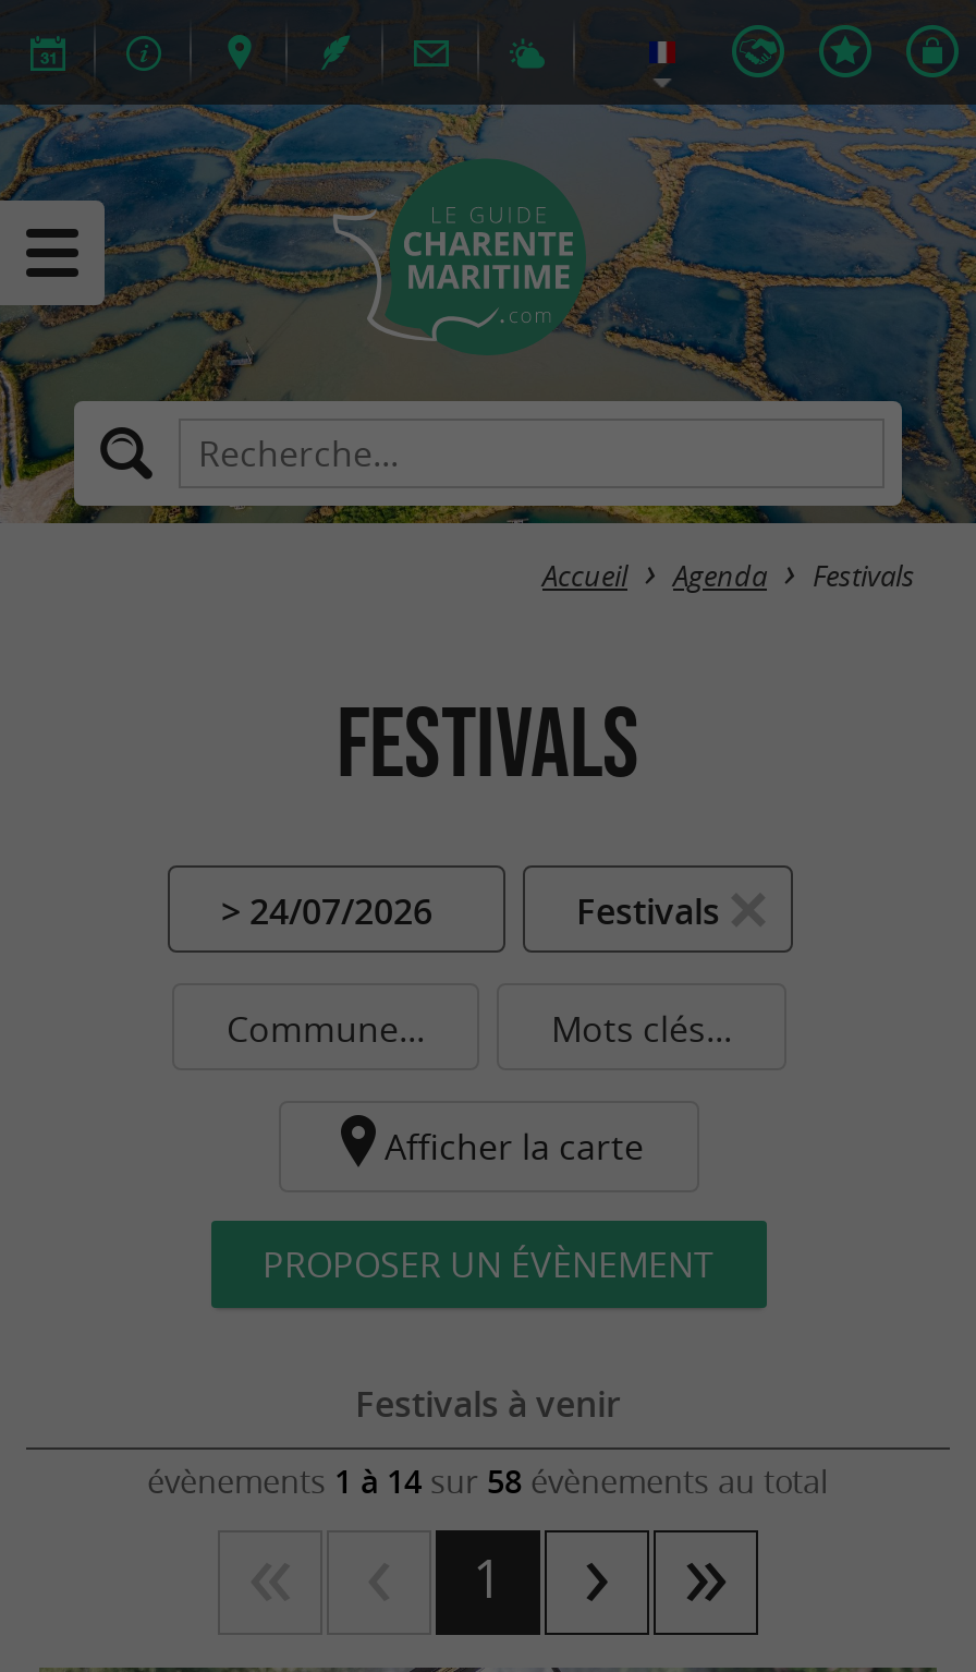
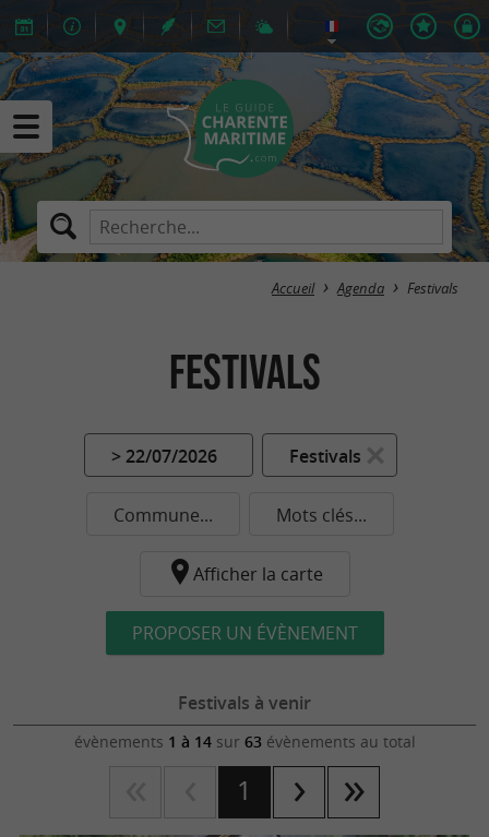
[221,887,432,935] > 24/07/2026 -> [111,444,217,468] > 22/07/2026
[147,1461,829,1502] évènements 1 à 14 sur 58 évènements au total -> [74,731,415,752] évènements 1 à 14 sur 63 évènements au total

